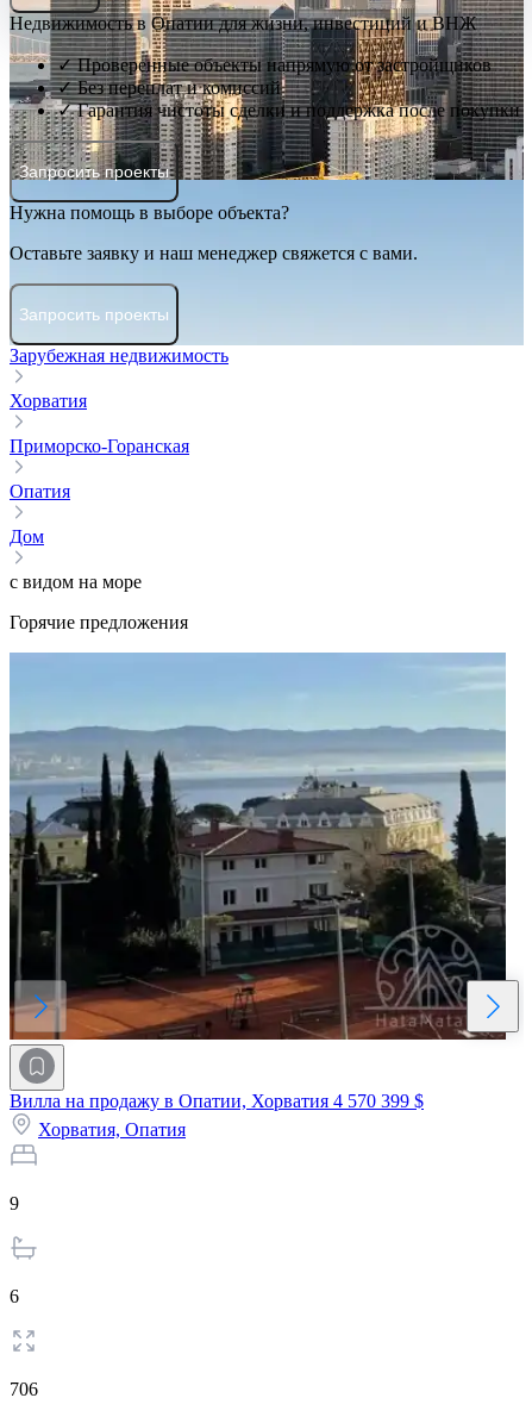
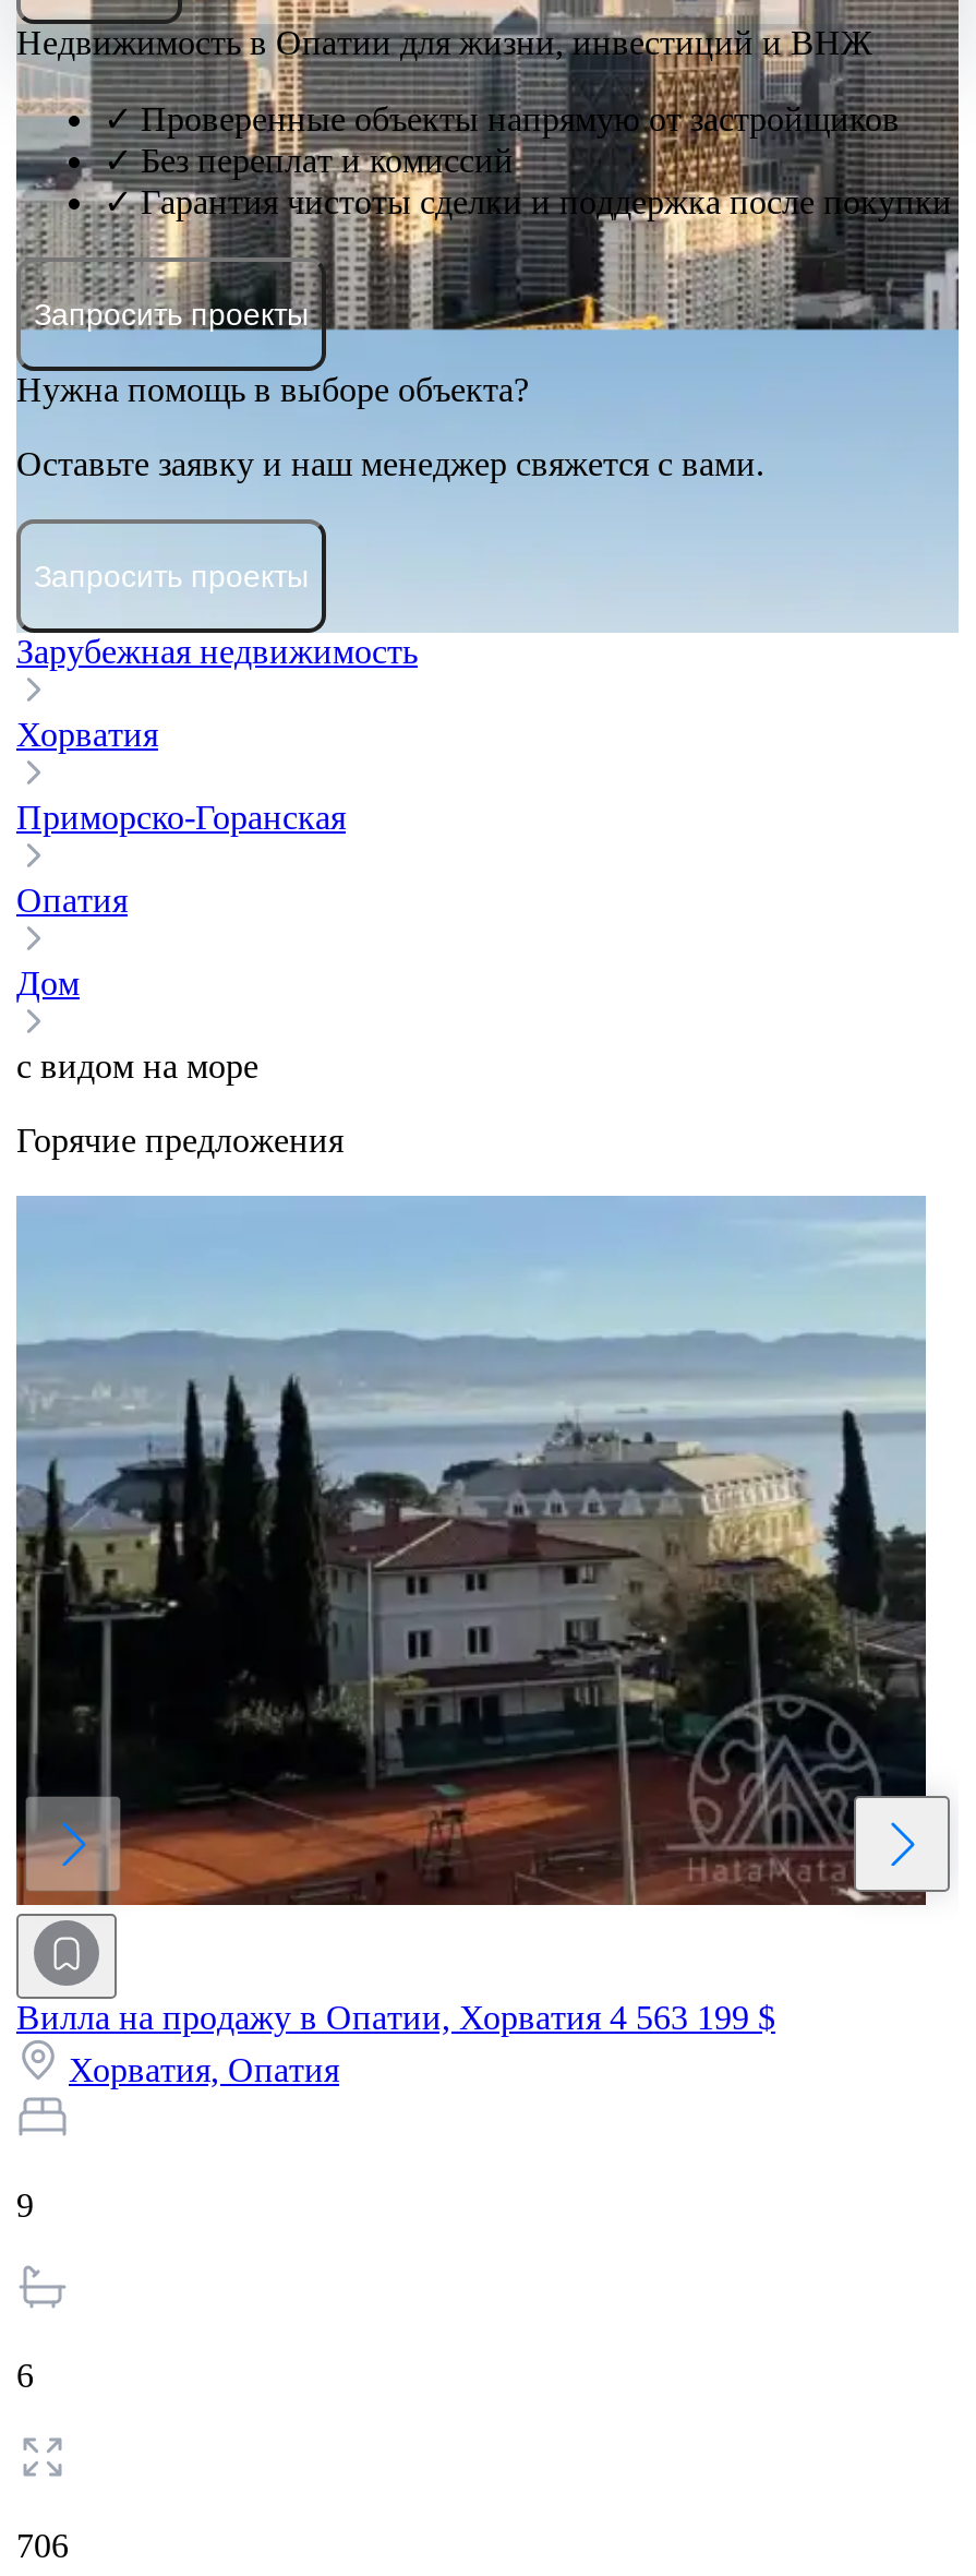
[10,1091,424,1111] Вилла на продажу в Опатии, Хорватия 4 570 399 $ -> [16,1999,775,2036] Вилла на продажу в Опатии, Хорватия 4 563 199 $

